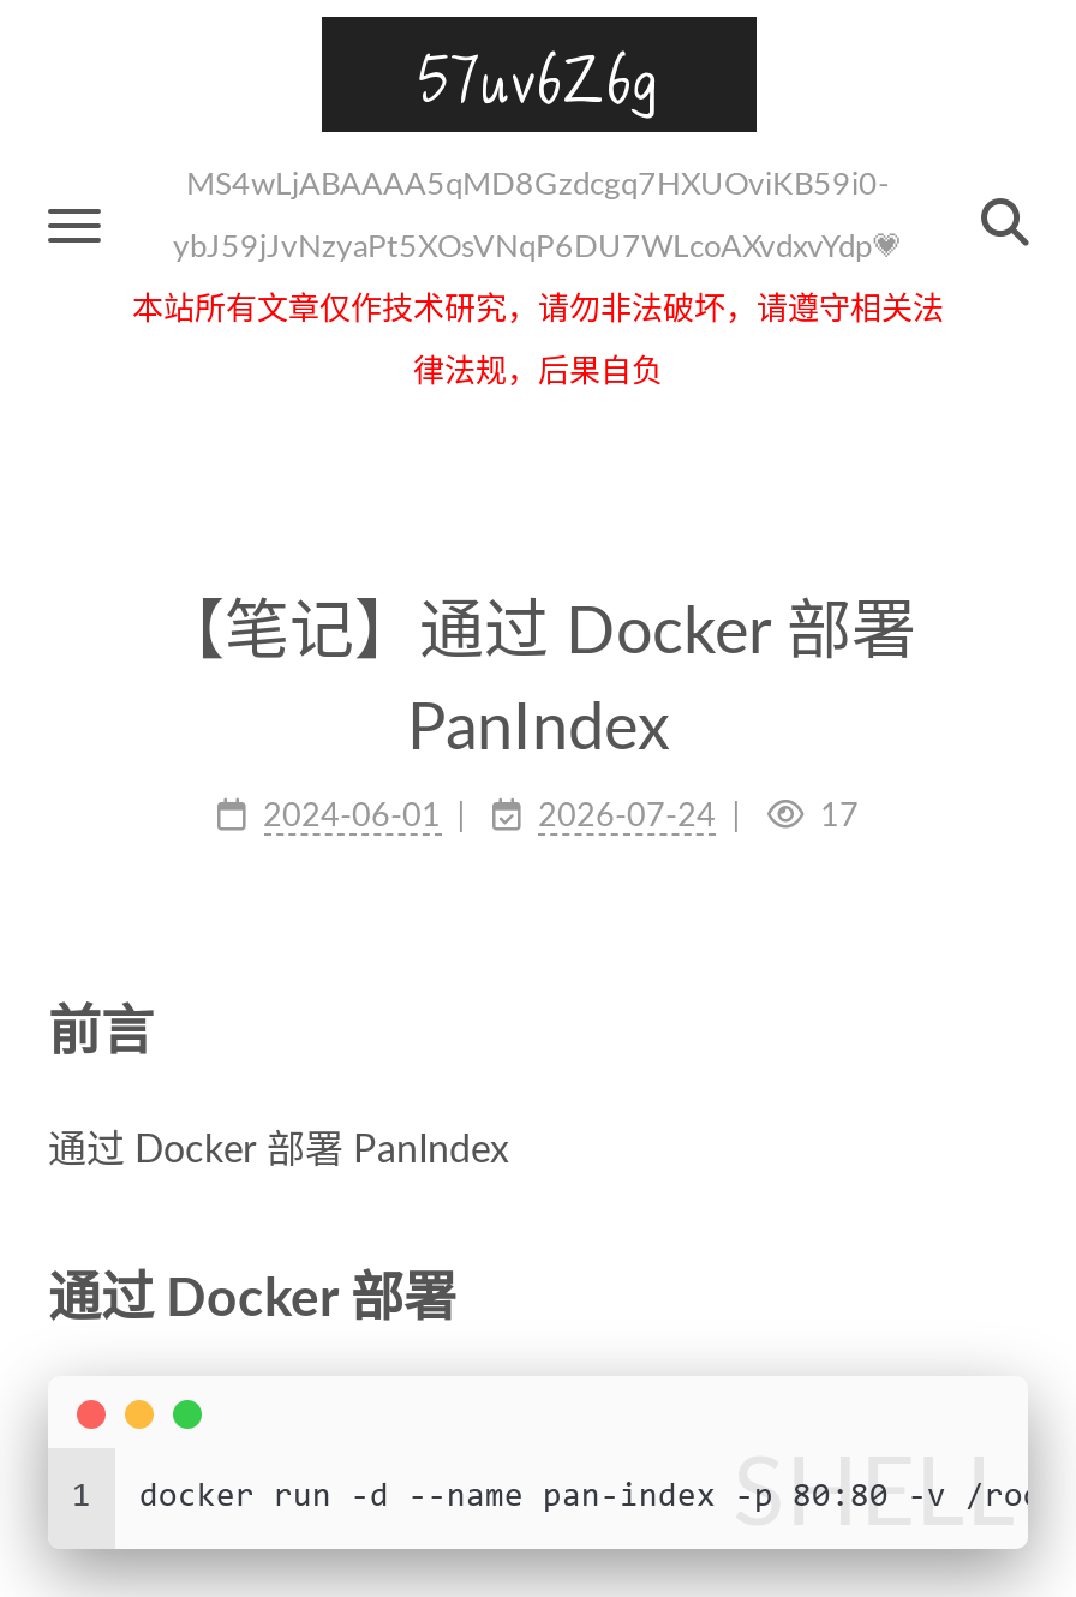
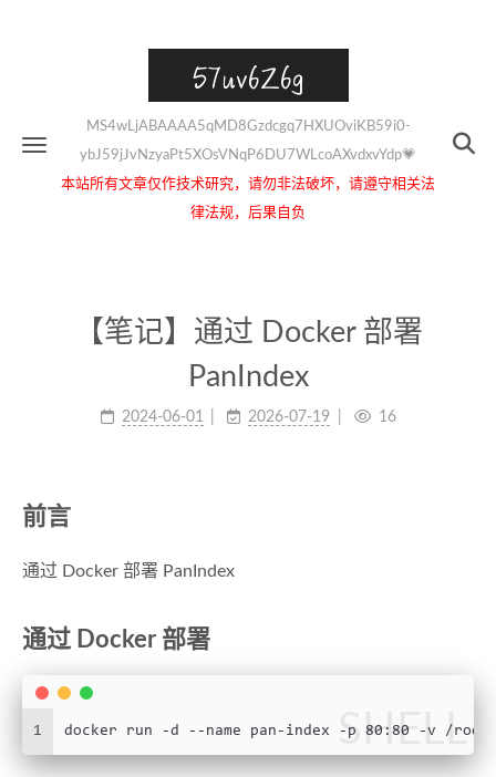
[538,800,716,833] 2026-07-24 -> [248,410,330,425] 2026-07-19
[820,800,859,833] 17 -> [378,410,396,425] 16

